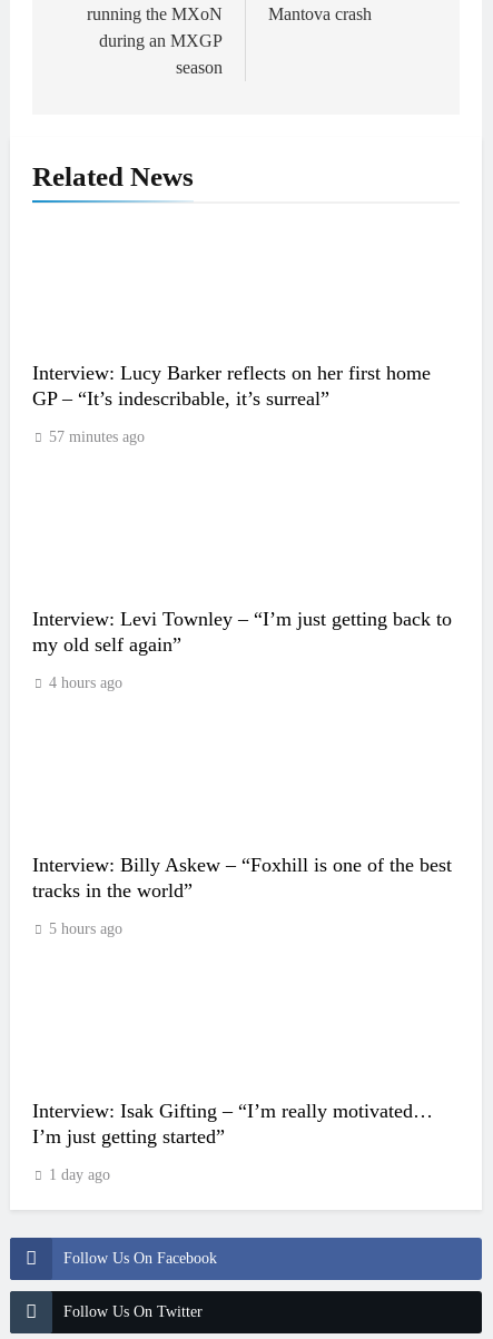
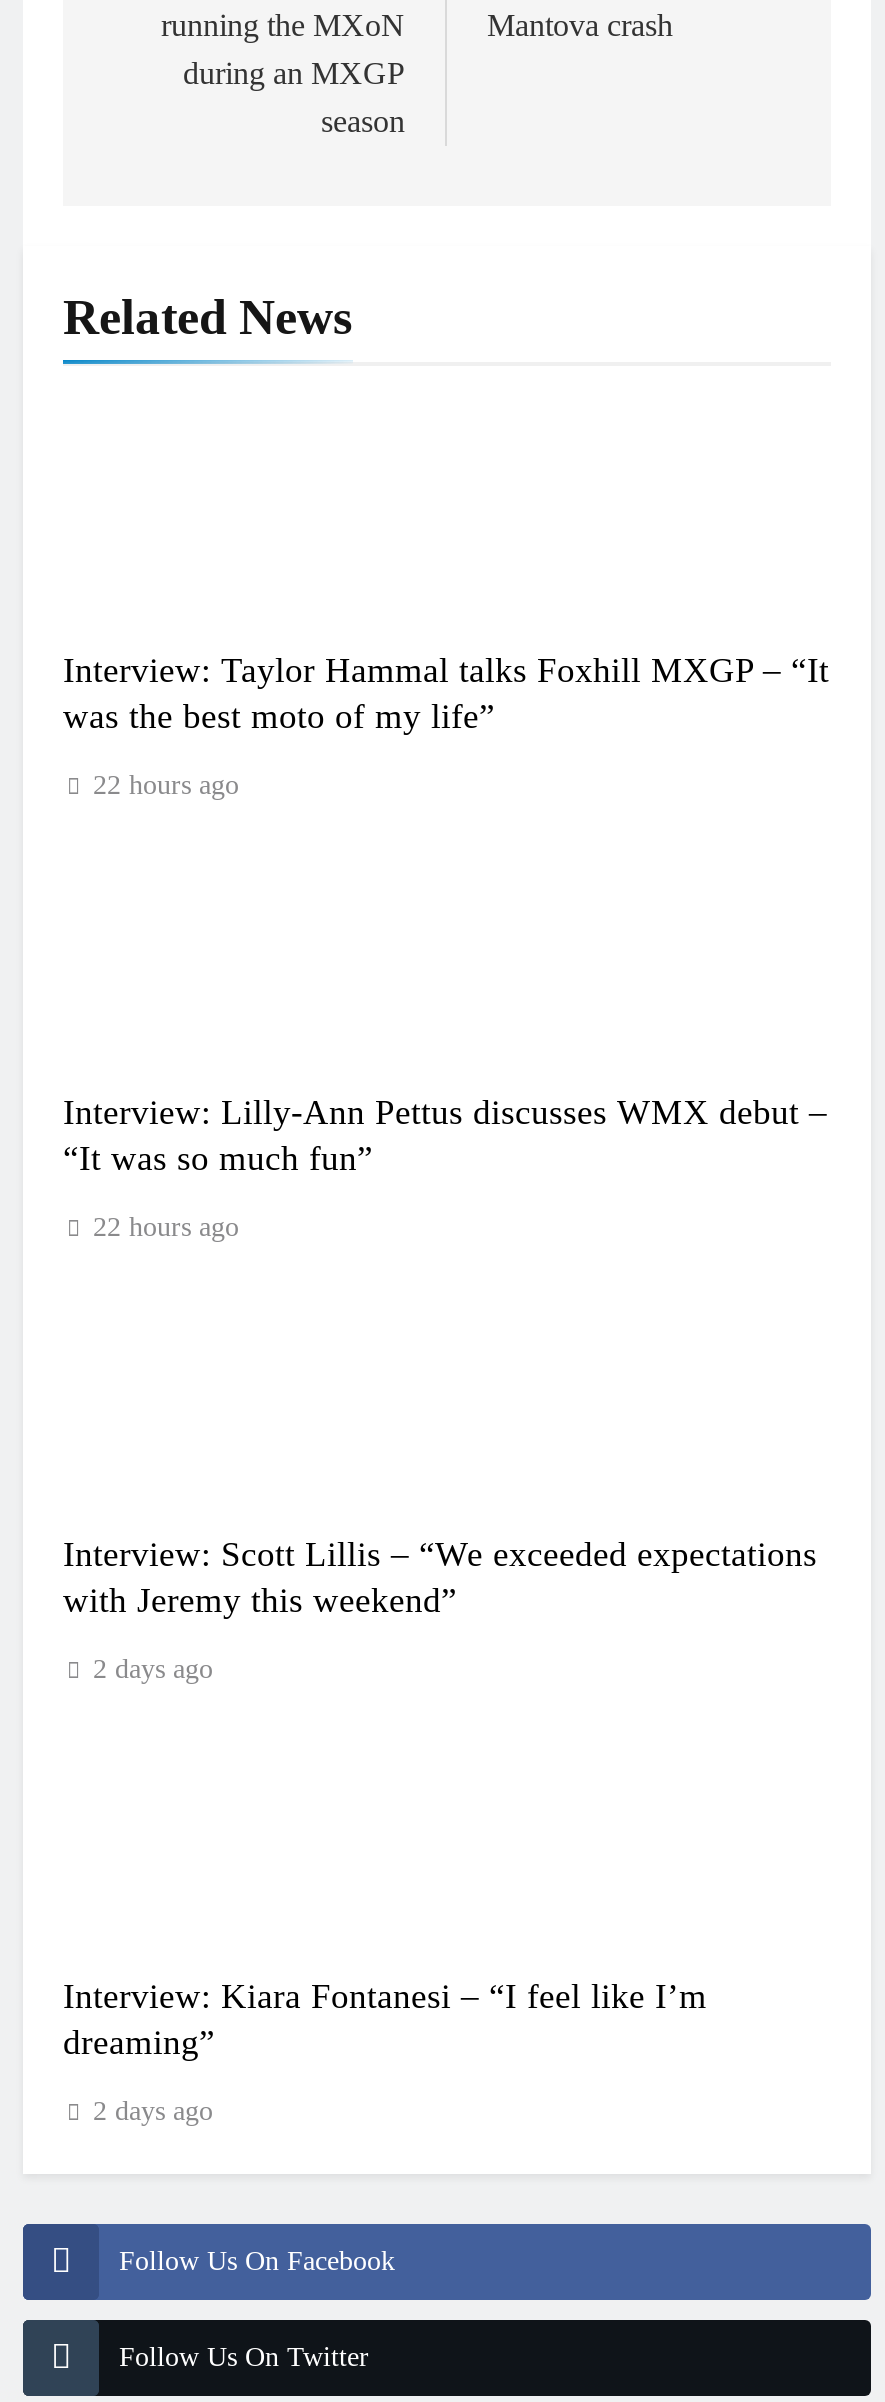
[32,362,431,410] Interview: Lucy Barker reflects on her first home | GP – “It’s indescribable, it’s surreal” -> [63,650,829,736] Interview: Taylor Hammal talks Foxhill MXGP – “It | was the best moto of my life”
[49,429,145,445] 57 minutes ago -> [93,770,239,800] 22 hours ago
[32,608,452,656] Interview: Levi Townley – “I’m just getting back to | my old self again” -> [63,1092,827,1178] Interview: Lilly-Ann Pettus discusses WMX debut – | “It was so much fun”
[49,675,122,691] 4 hours ago -> [93,1212,239,1242] 22 hours ago
[32,854,452,902] Interview: Billy Askew – “Foxhill is one of the best | tracks in the world” -> [63,1534,817,1620] Interview: Scott Lillis – “We exceeded expectations | with Jeremy this weekend”
[49,920,122,937] 5 hours ago -> [93,1654,213,1684] 2 days ago
[32,1100,433,1148] Interview: Isak Gifting – “I’m really motivated… | I’m just getting started” -> [63,1976,707,2062] Interview: Kiara Fontanesi – “I feel like I’m | dreaming”
[49,1166,110,1183] 1 day ago -> [93,2096,213,2126] 2 days ago

